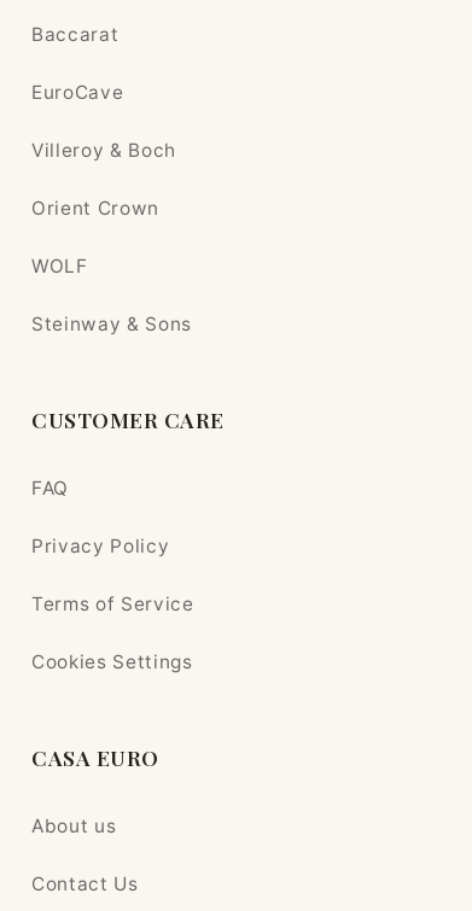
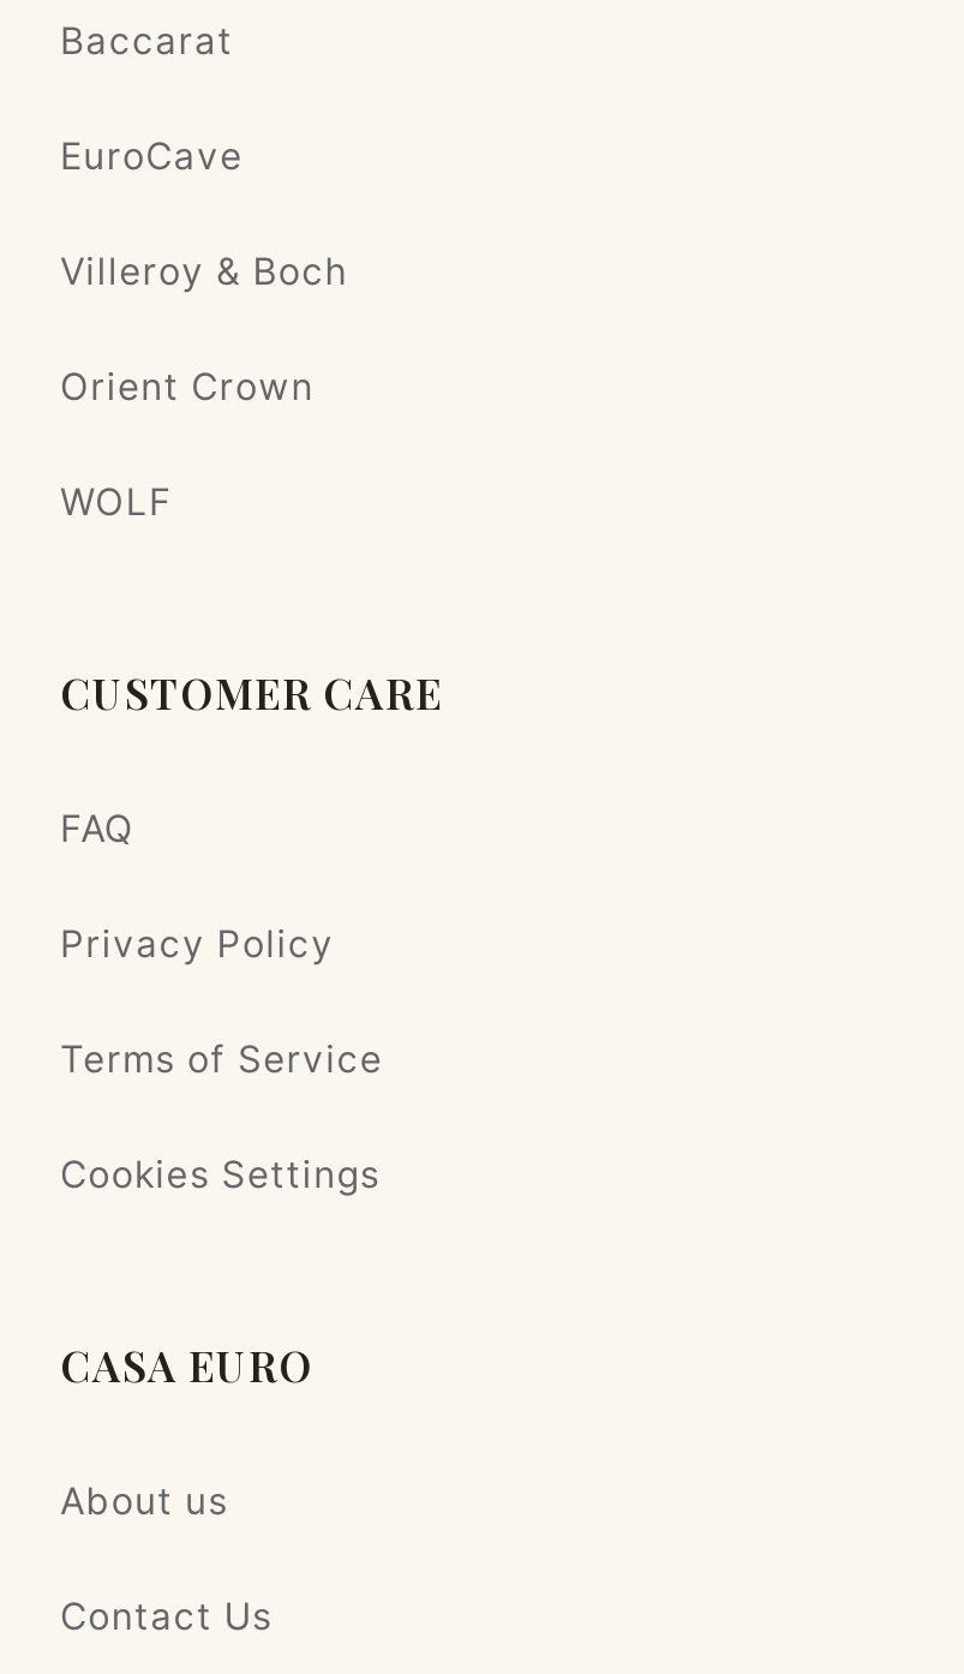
[31,313,192,336] Steinway & Sons -> none

